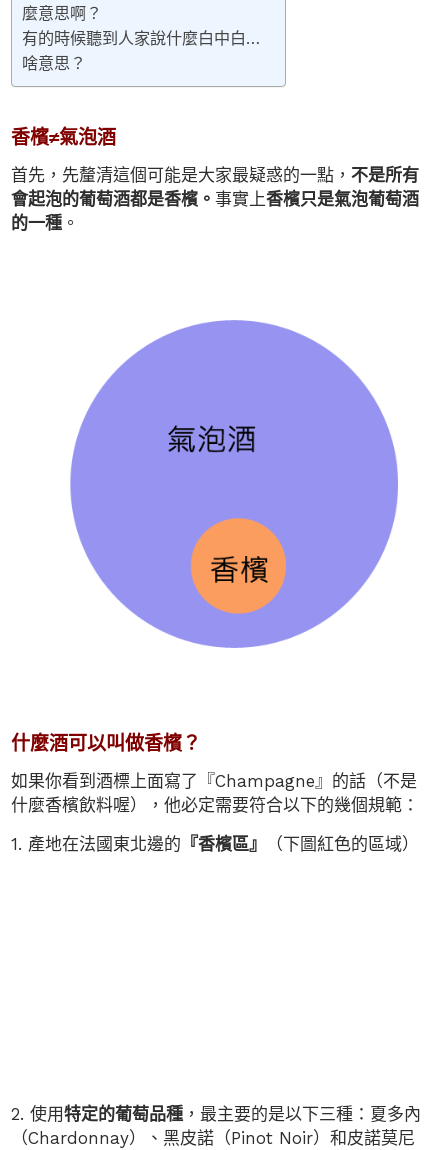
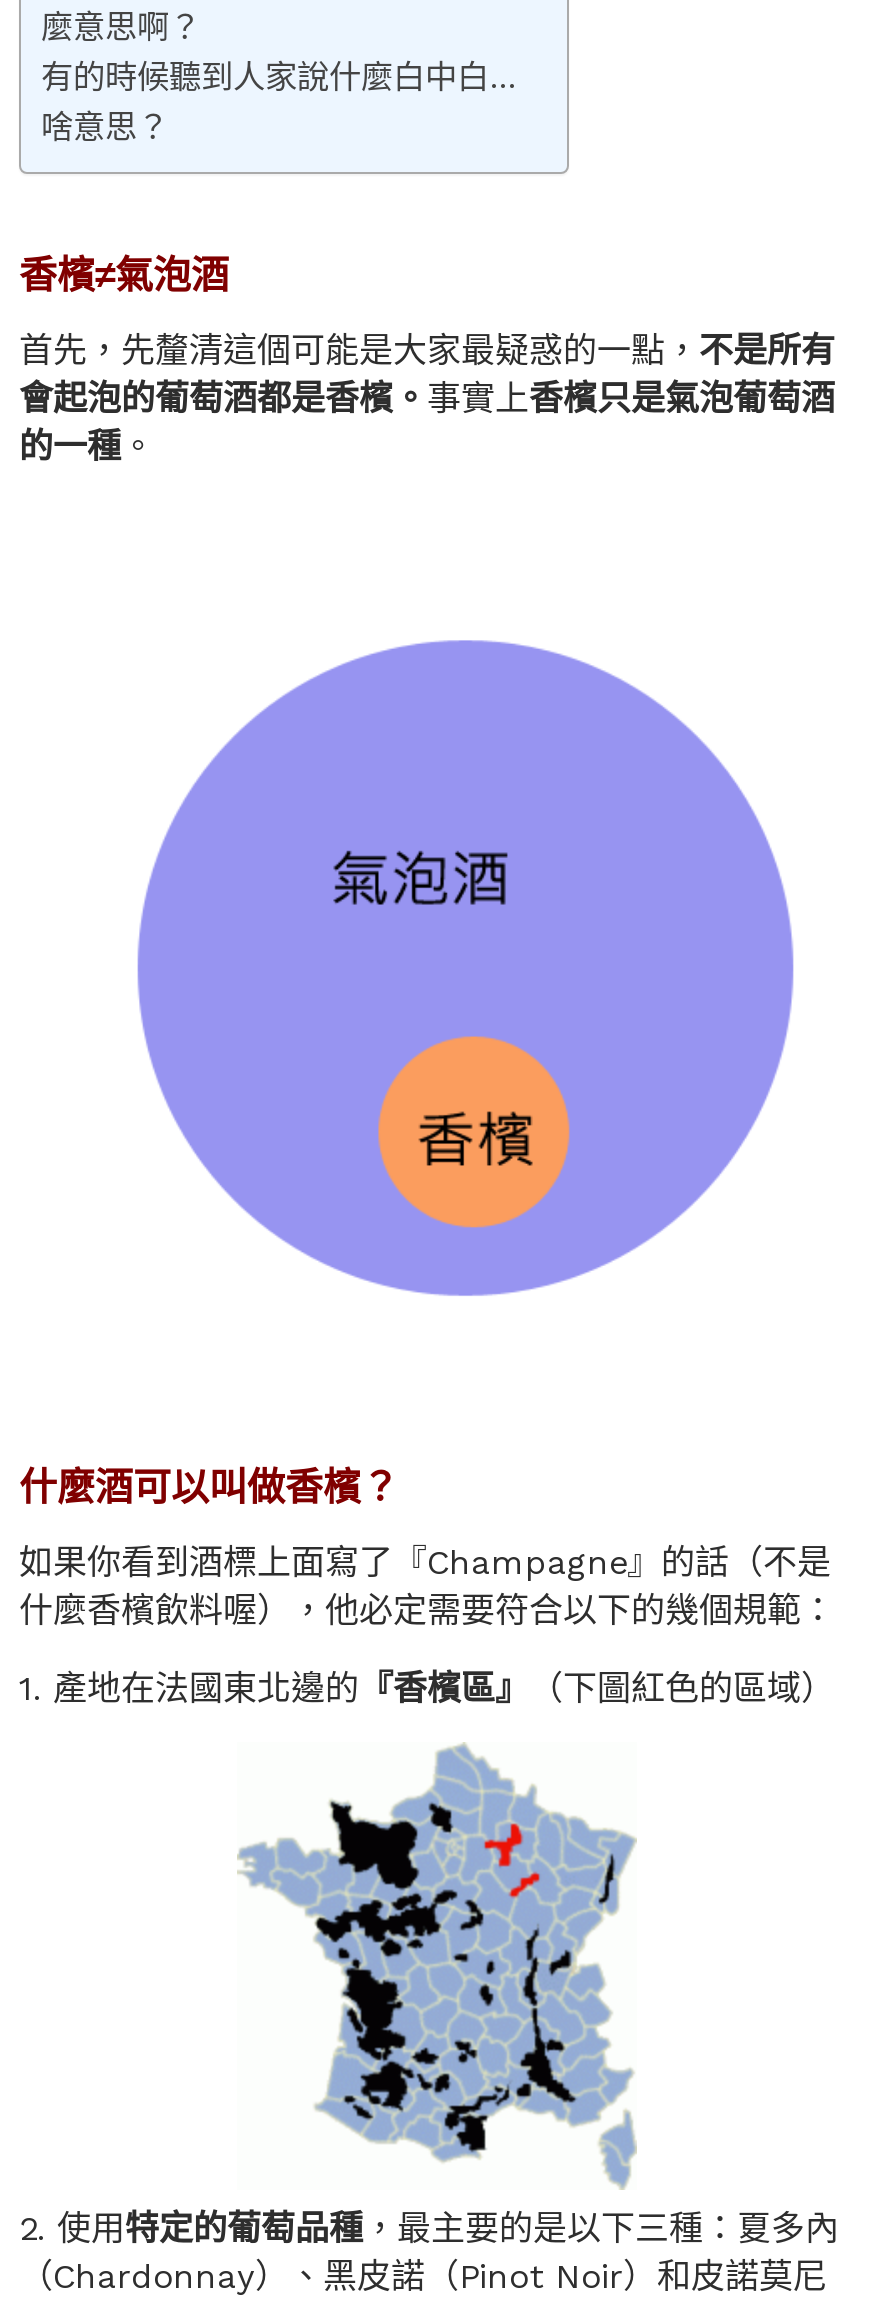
none -> [237,1742,637,2190] [image]

